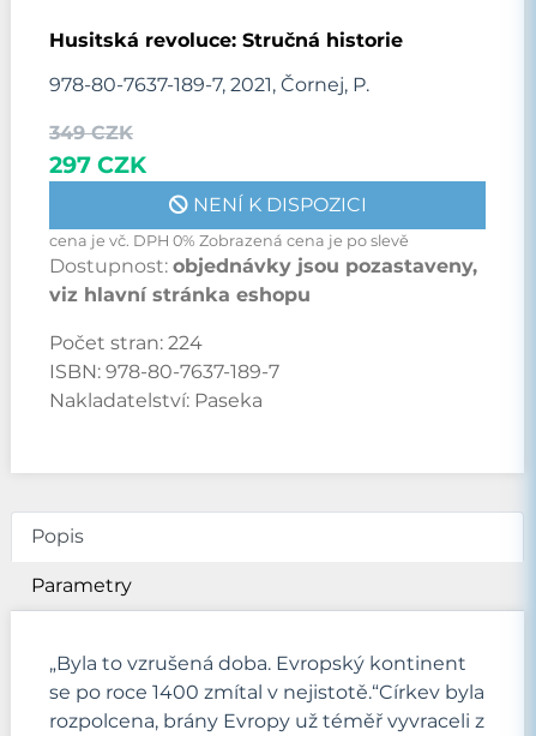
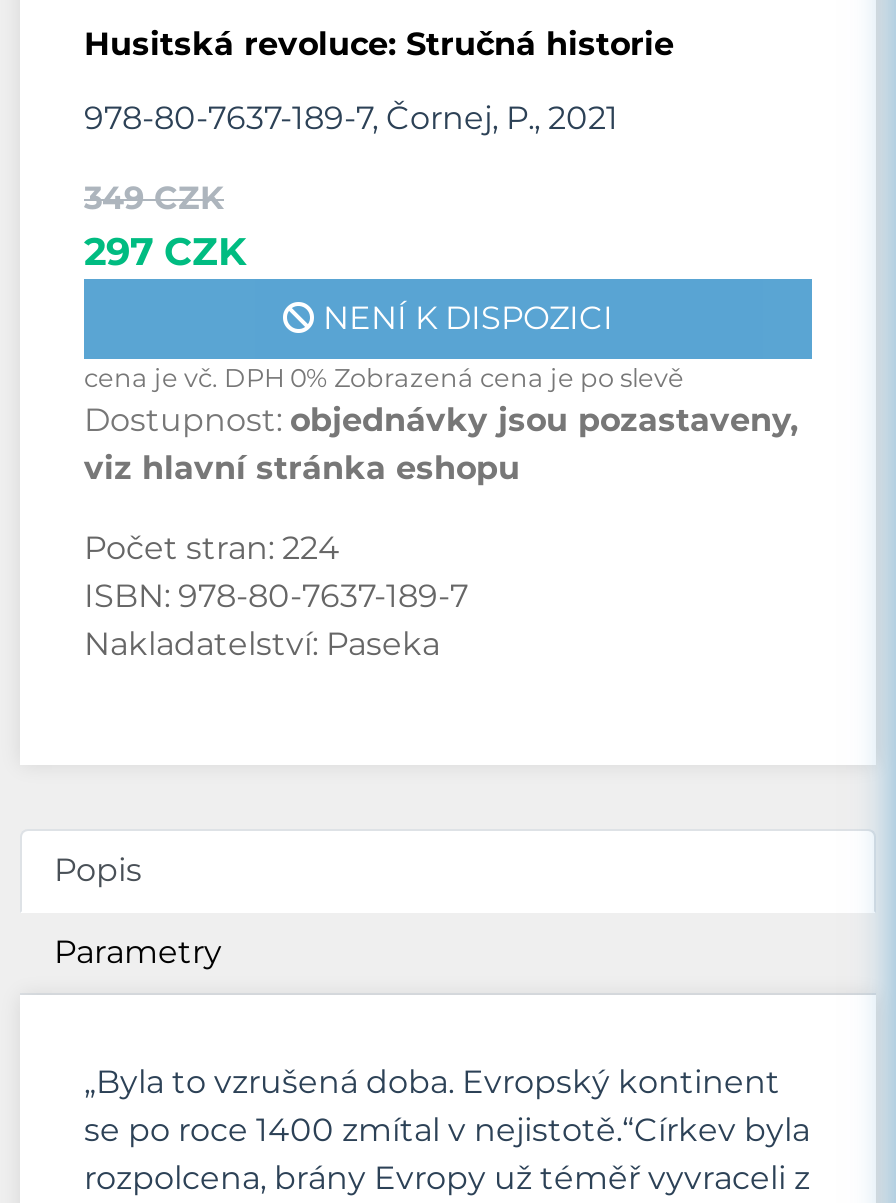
[49,73,369,96] 978-80-7637-189-7, 2021, Čornej, P. -> [84,99,618,137] 978-80-7637-189-7, Čornej, P., 2021

